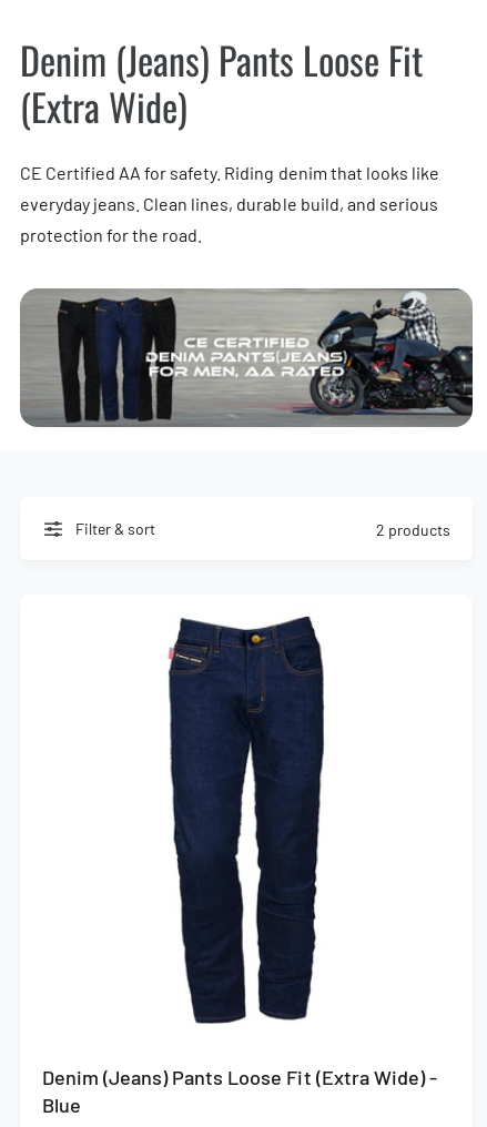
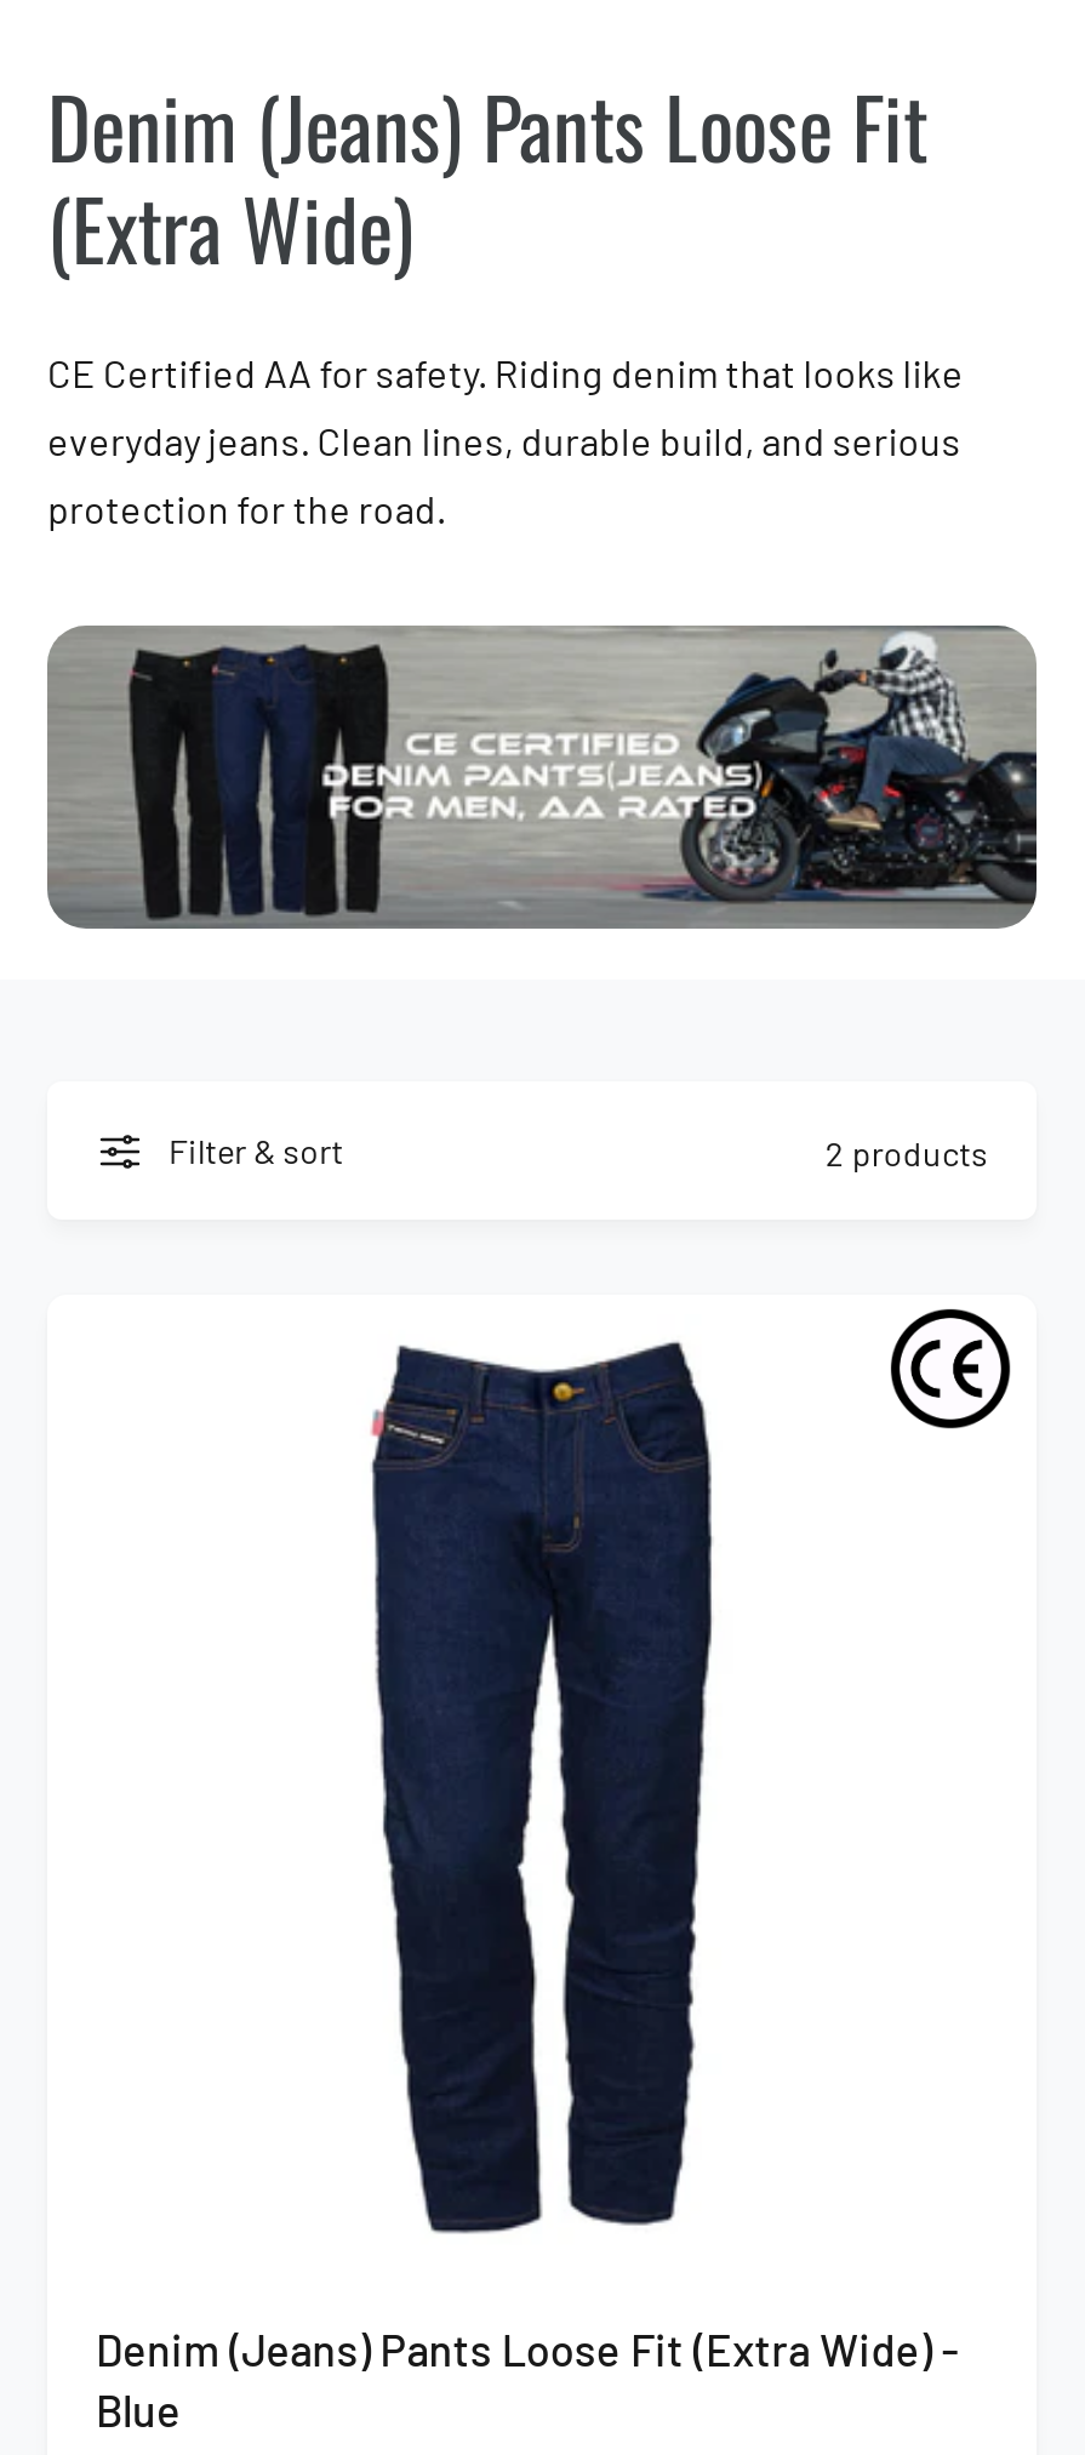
none -> [889,1307,1012,1431] [image]

